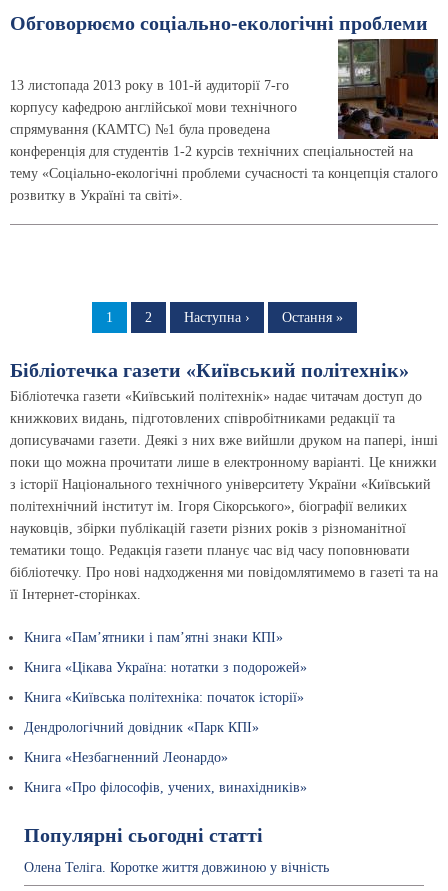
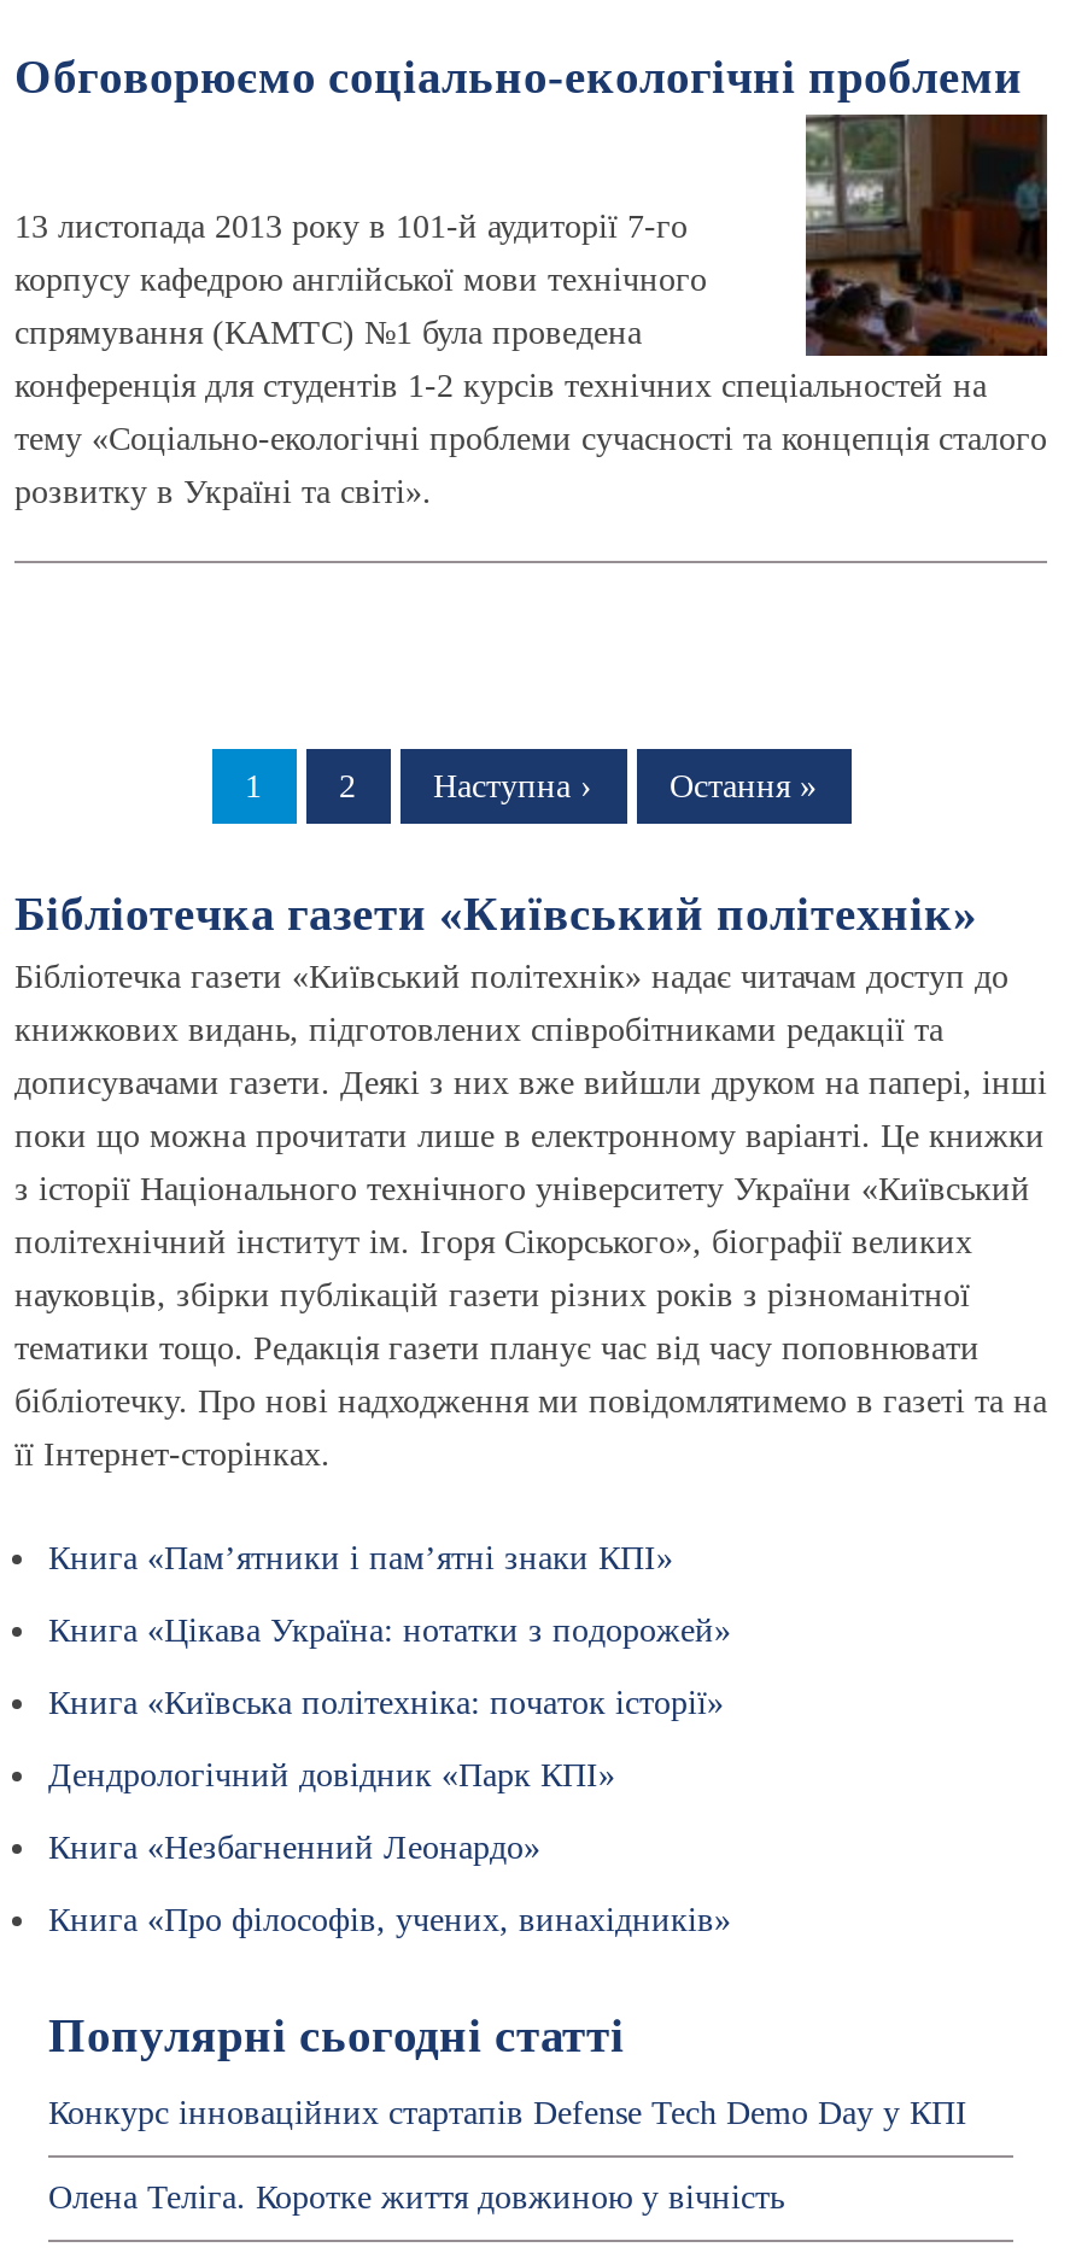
none -> [48,2096,967,2132] Конкурс інноваційних стартапів Defense Tech Demo Day у КПІ

